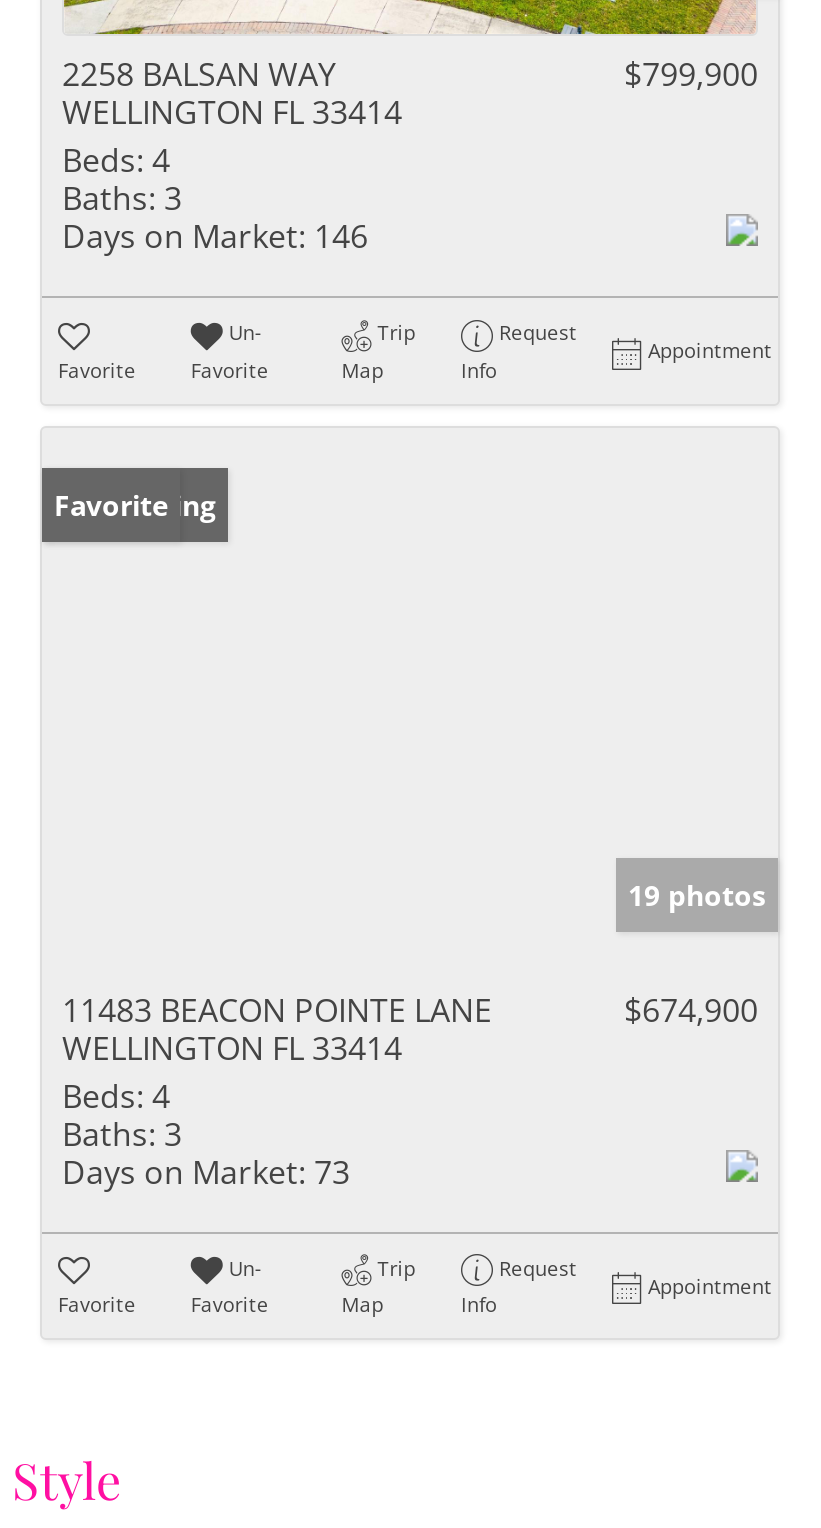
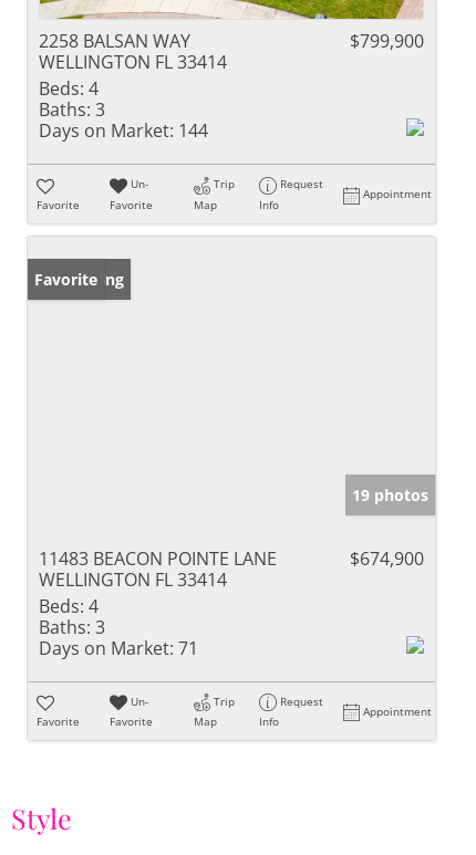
[62,215,368,259] Days on Market: 146 -> [39,119,208,143] Days on Market: 144
[62,1149,350,1193] Days on Market: 73 -> [39,636,198,660] Days on Market: 71

